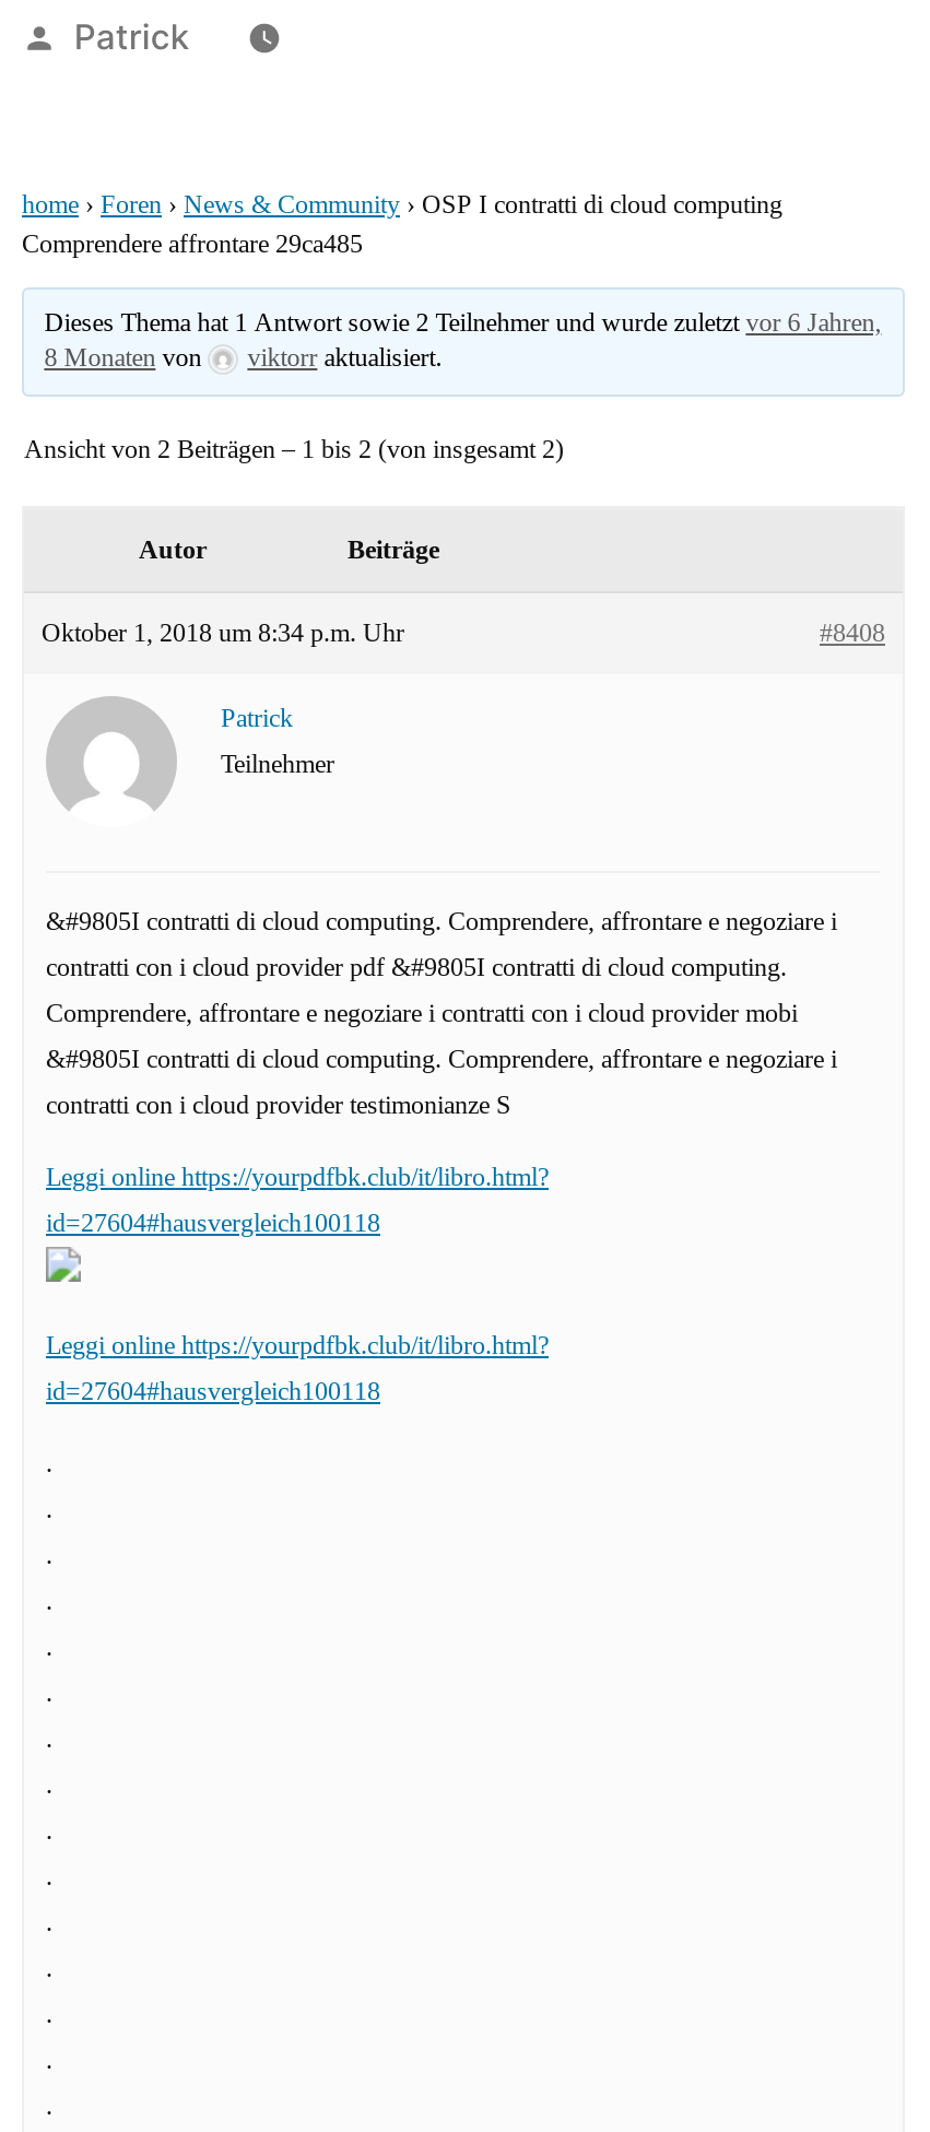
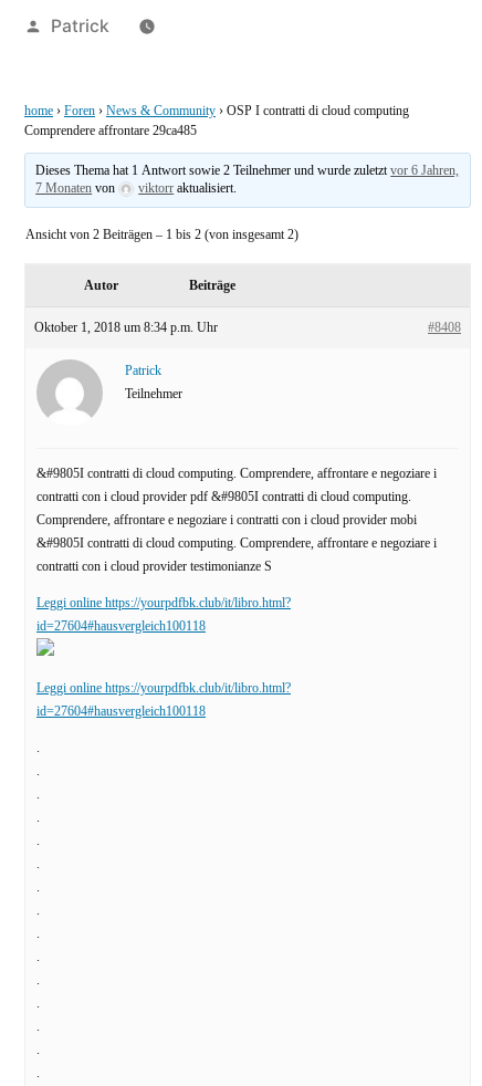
[44,341,442,374] 8 Monaten von viktorr aktualisiert. -> [36,180,237,196] 7 Monaten von viktorr aktualisiert.

